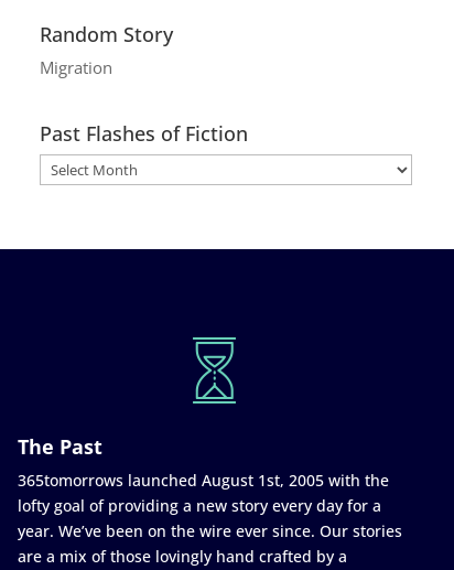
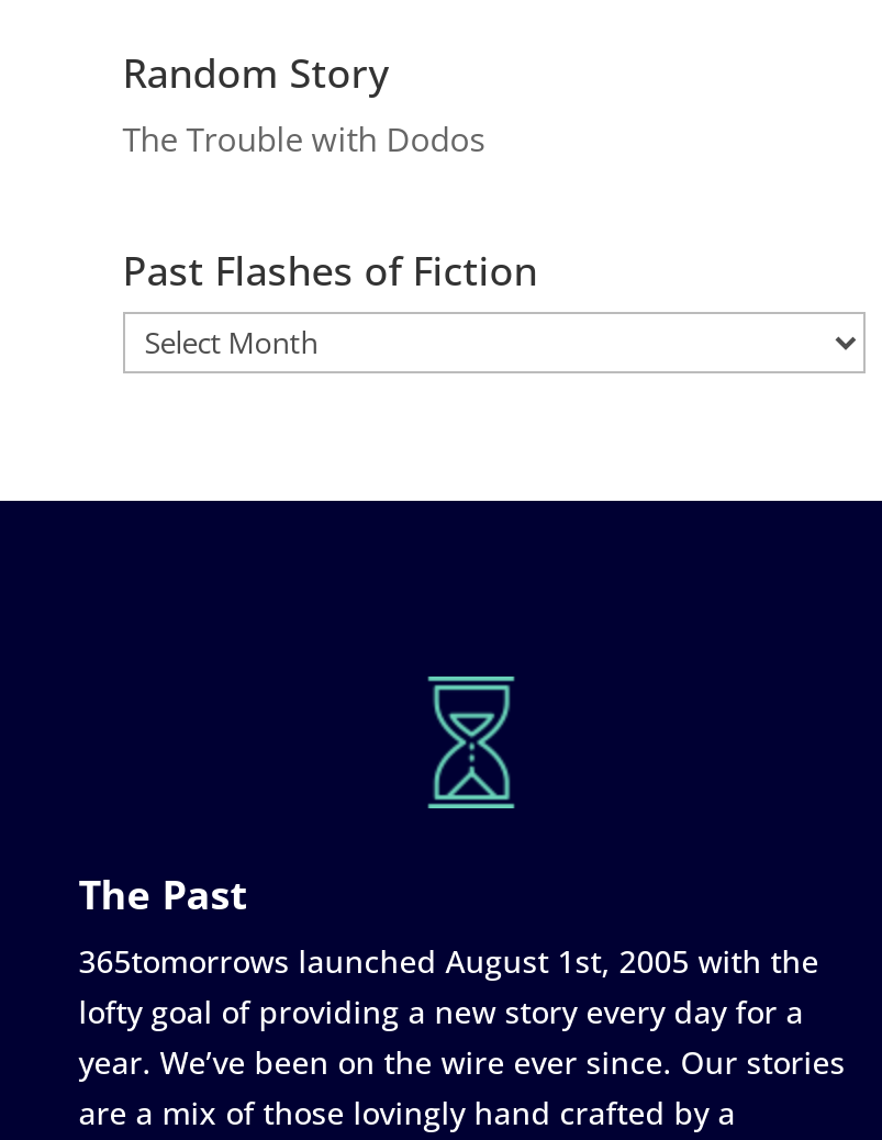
[39,56,112,78] Migration -> [123,116,485,160] The Trouble with Dodos

